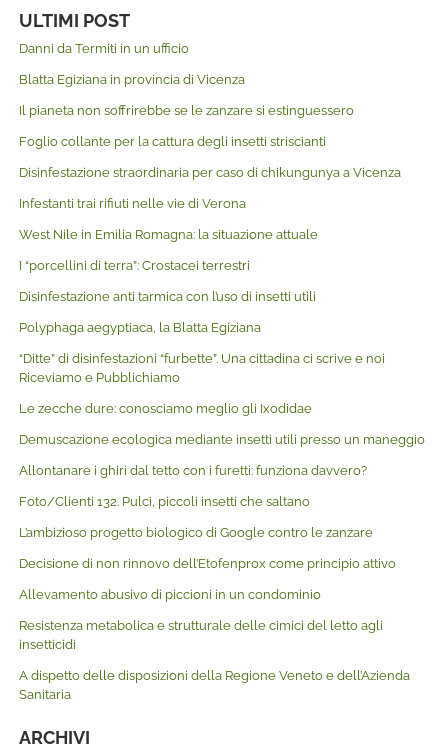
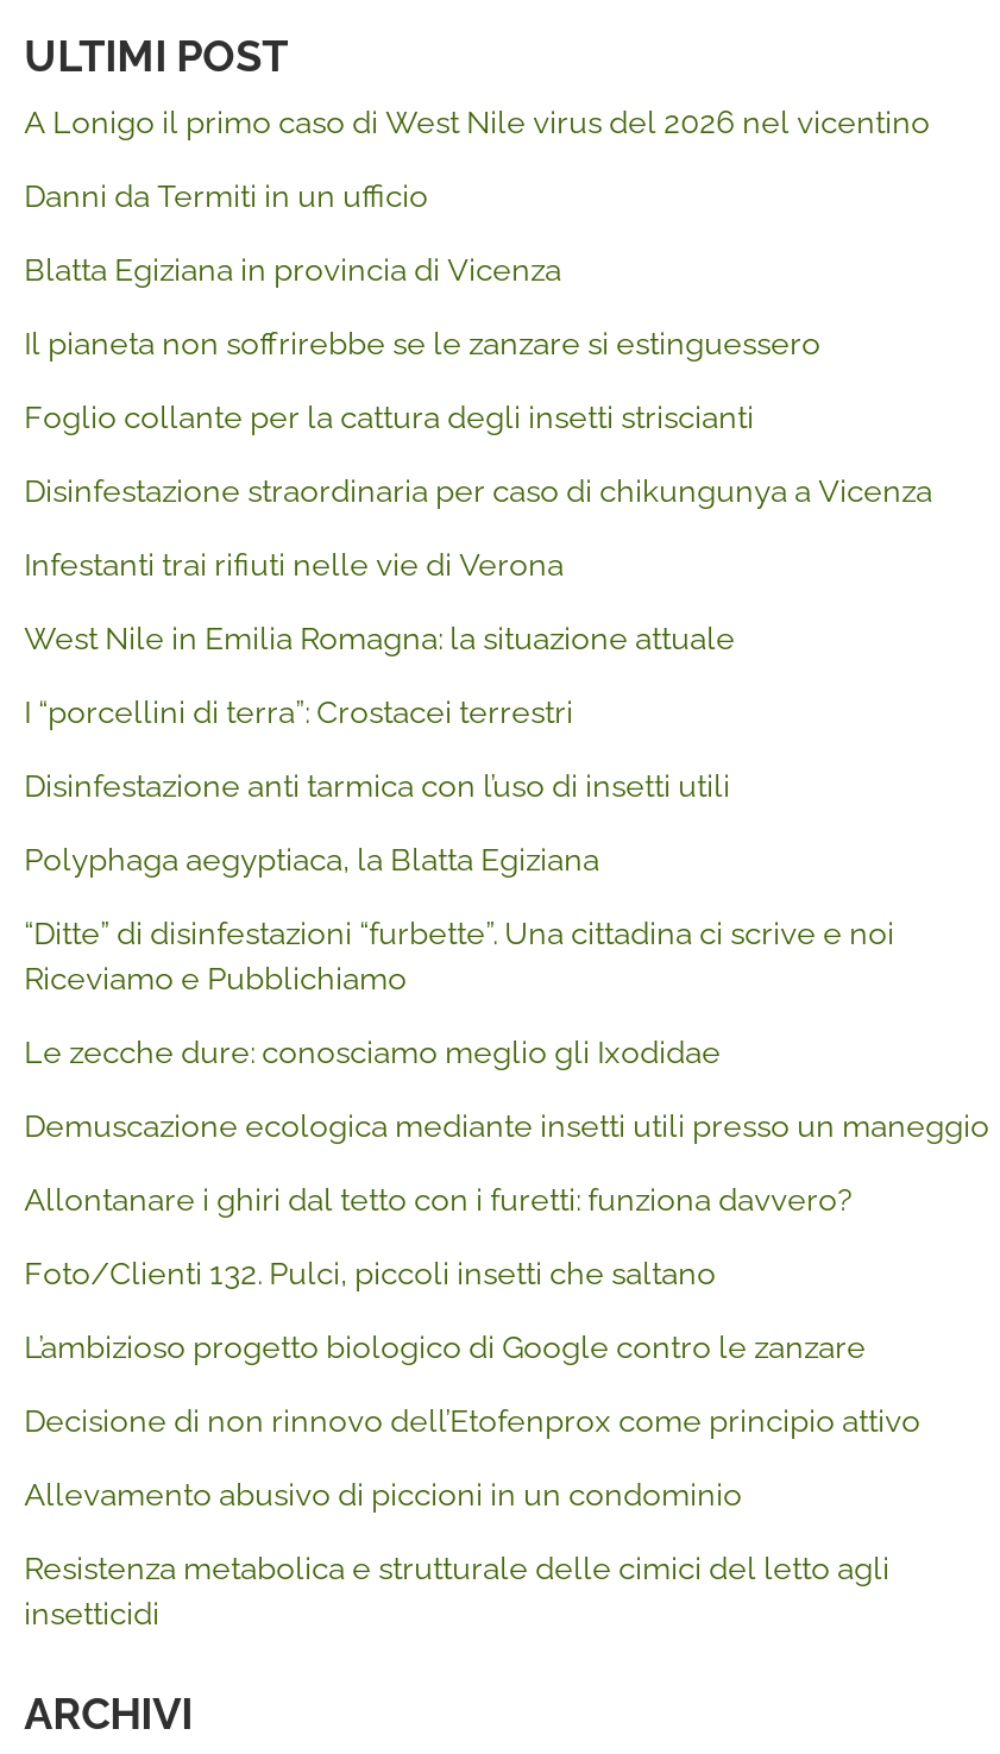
none -> [24,103,930,139] A Lonigo il primo caso di West Nile virus del 2026 nel vicentino
moved [19,41,425,652] -> [24,177,990,1630]: Danni da Termiti in un ufficio | Blatta Egiziana in provincia di Vicenza | Il pianeta non soffrirebbe se le zanzare si estinguessero | ... | Resistenza metabolica e strutturale delle cimici del letto agli | insetticidi
[19,668,410,702] A dispetto delle disposizioni della Regione Veneto e dell’Azienda | Sanitaria -> none

